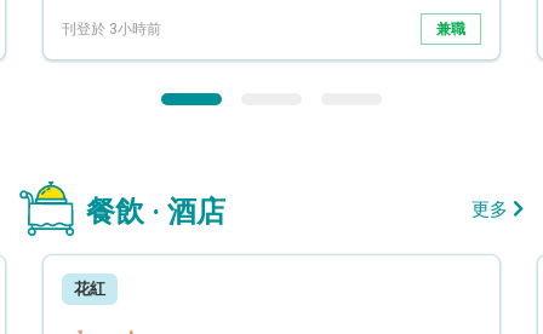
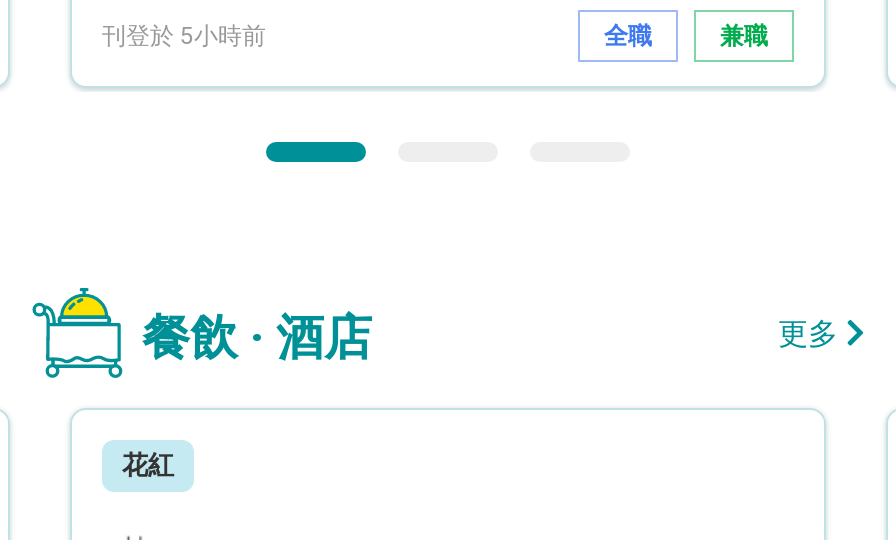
[62,20,161,37] 刊登於 3小時前 -> [102,21,652,49] 刊登於 5小時前 | 全職

